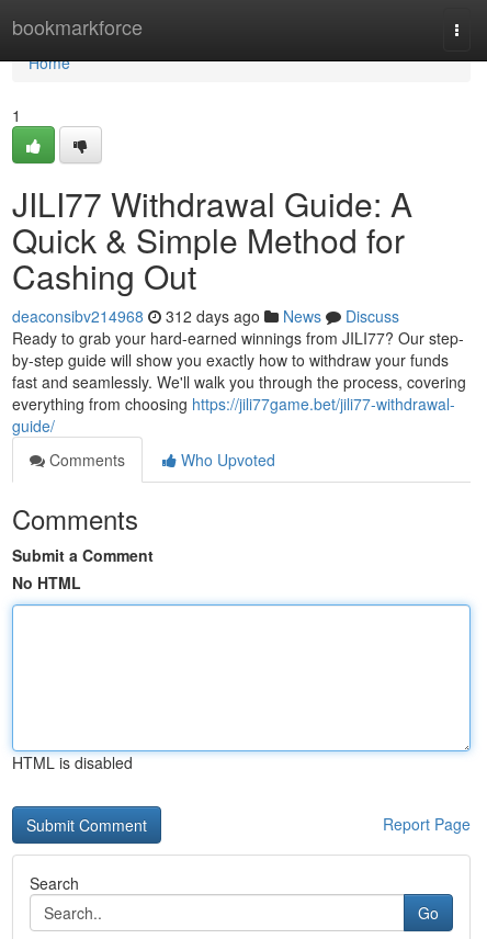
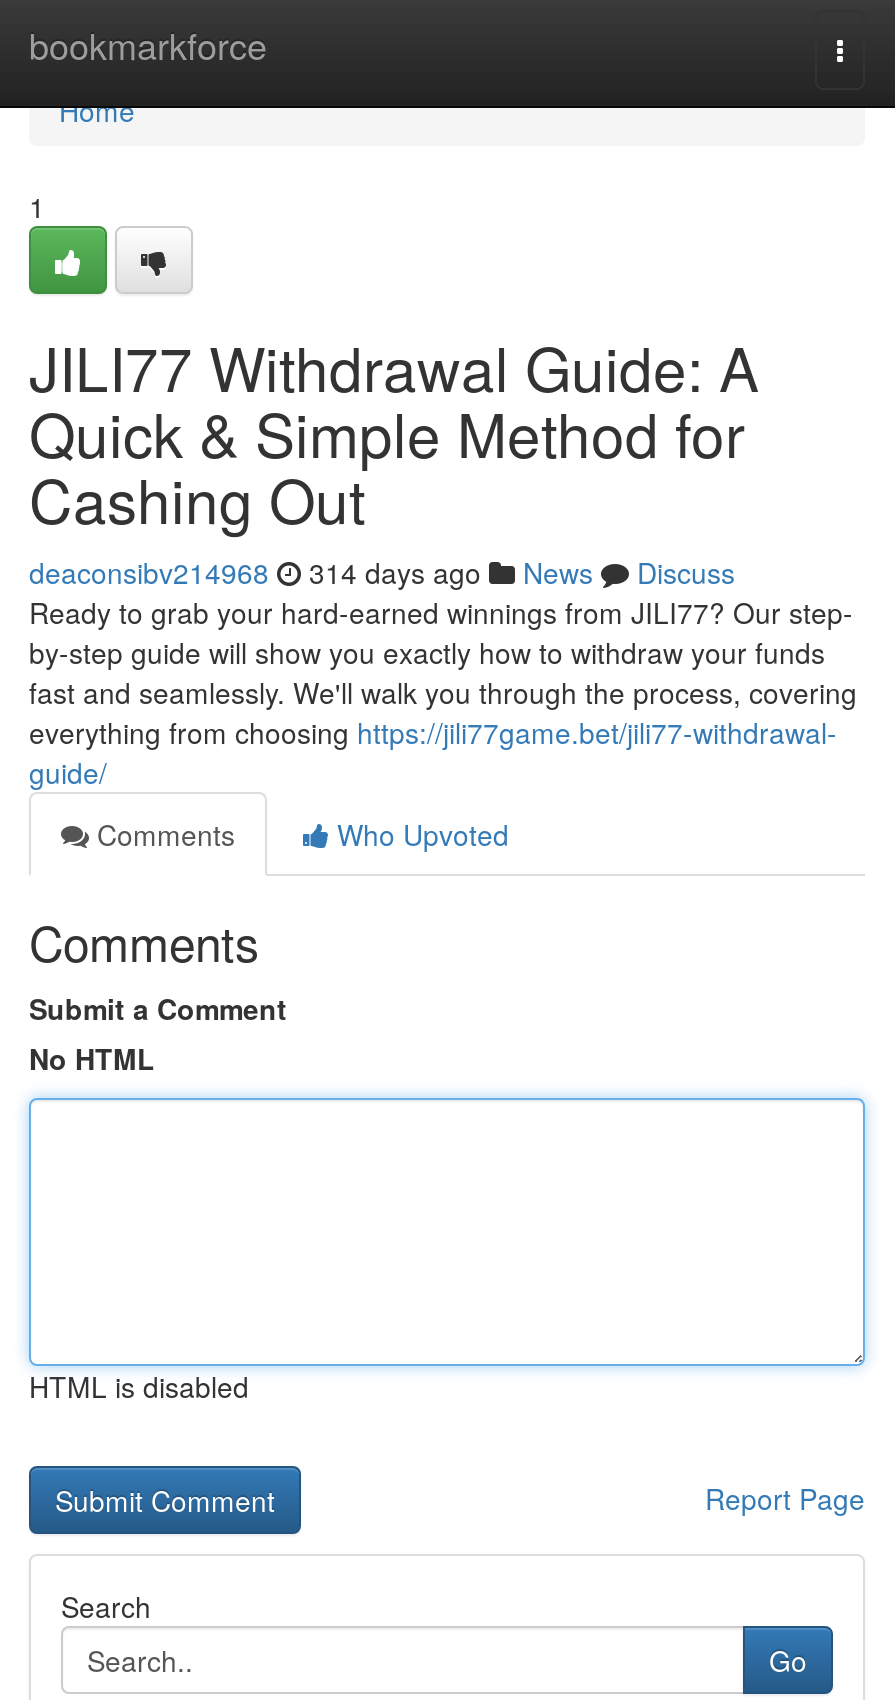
[12,305,399,327] deaconsibv214968 312 days ago News Discuss -> [29,552,735,592] deaconsibv214968 314 days ago News Discuss

